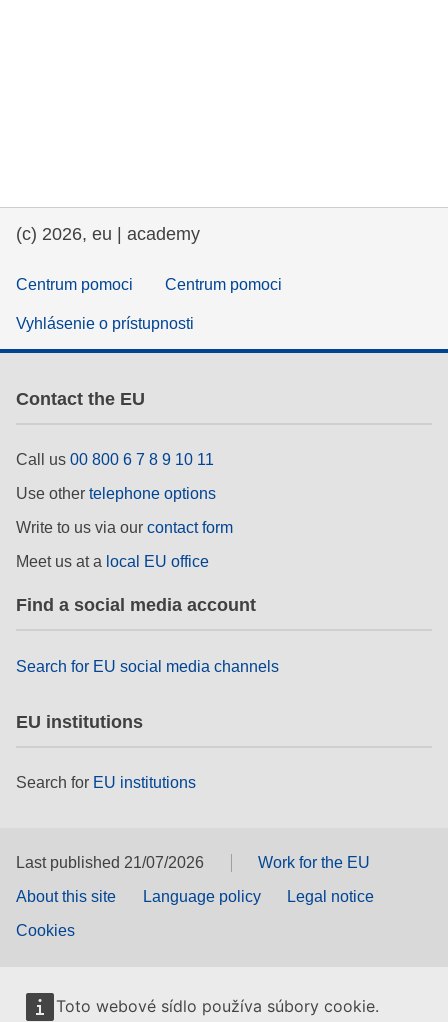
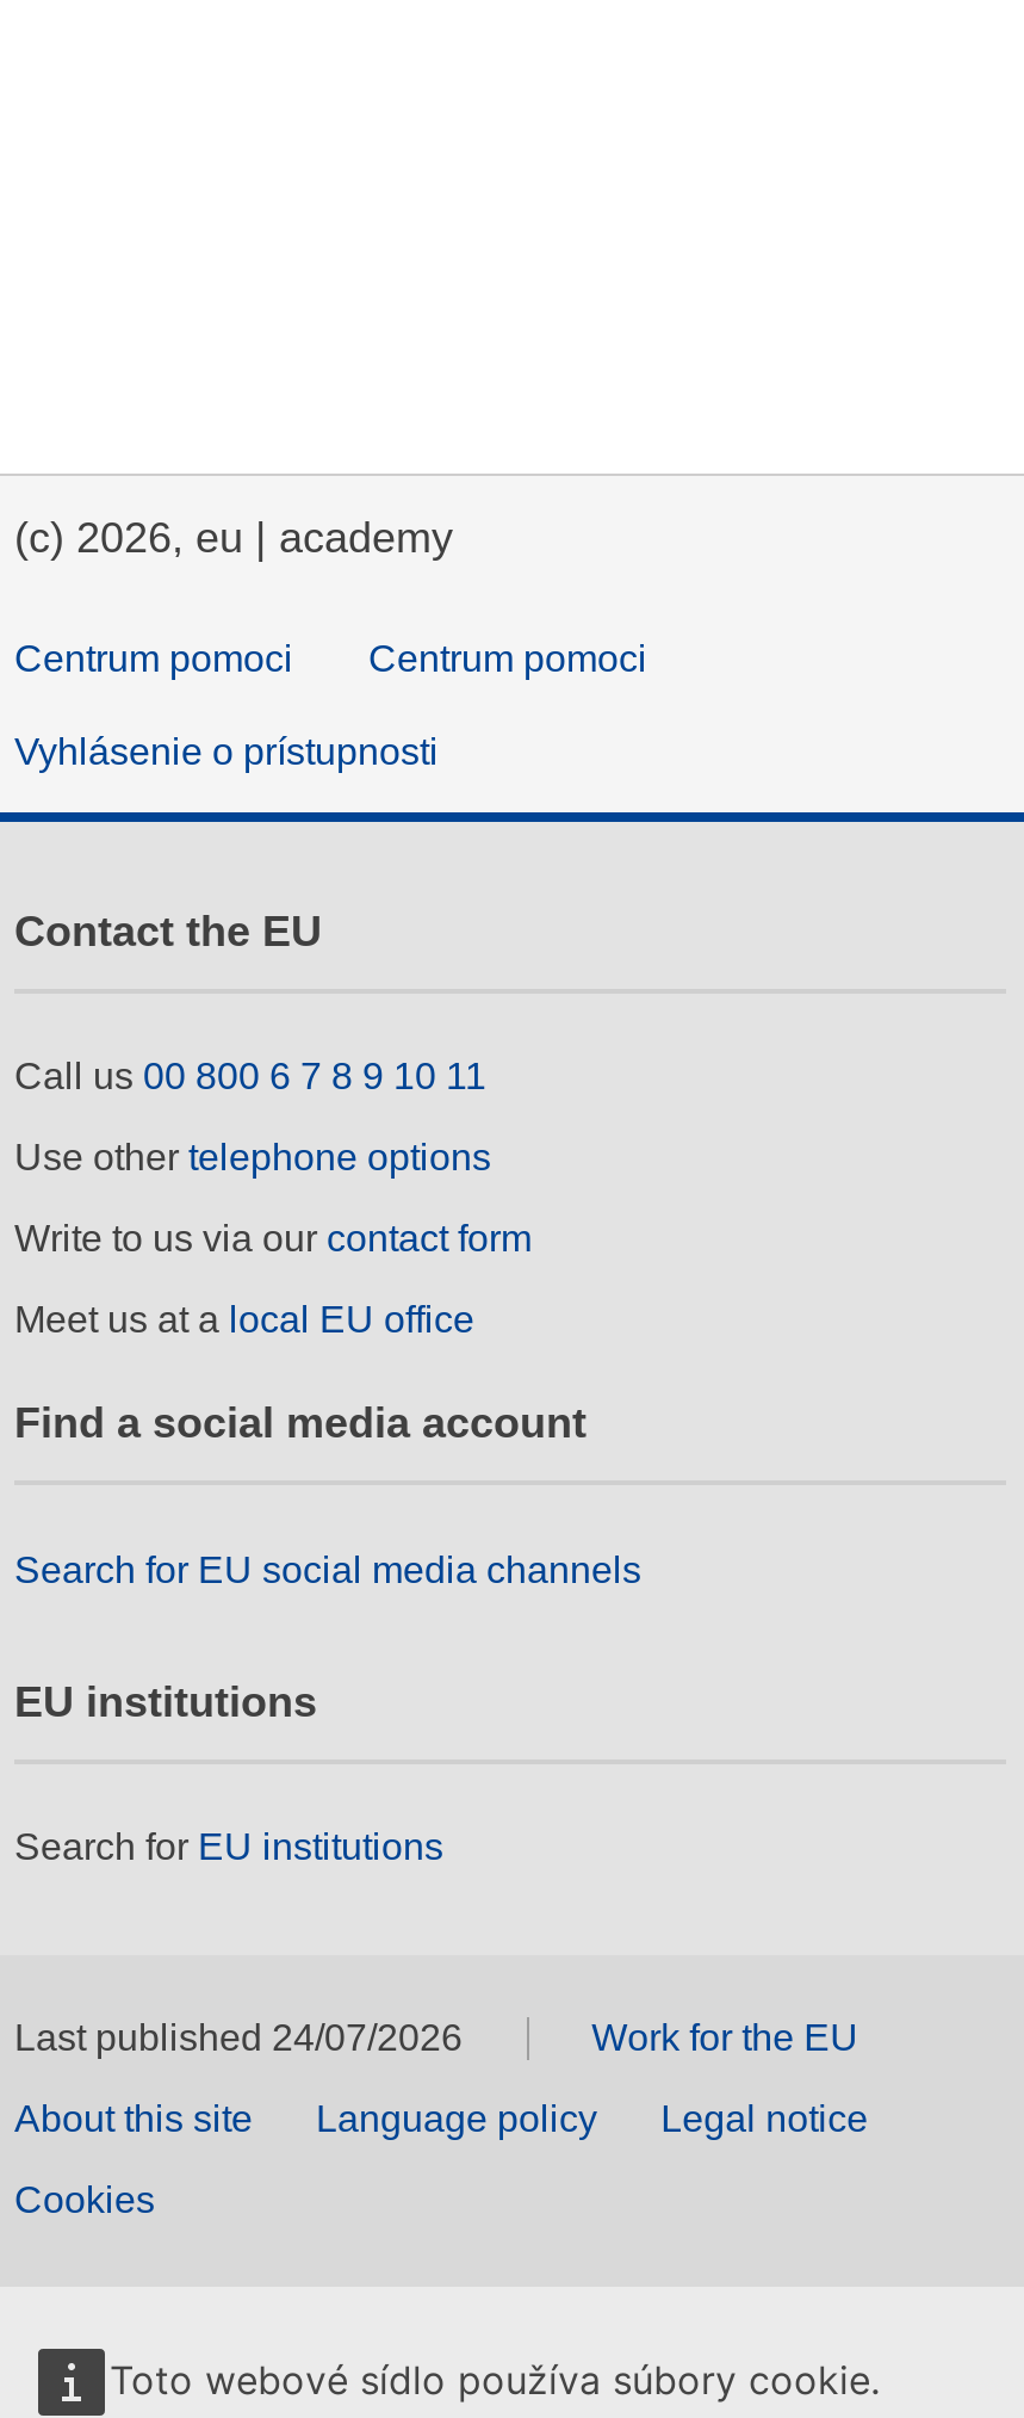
[16,854,204,871] Last published 21/07/2026 -> [14,2018,463,2059] Last published 24/07/2026

